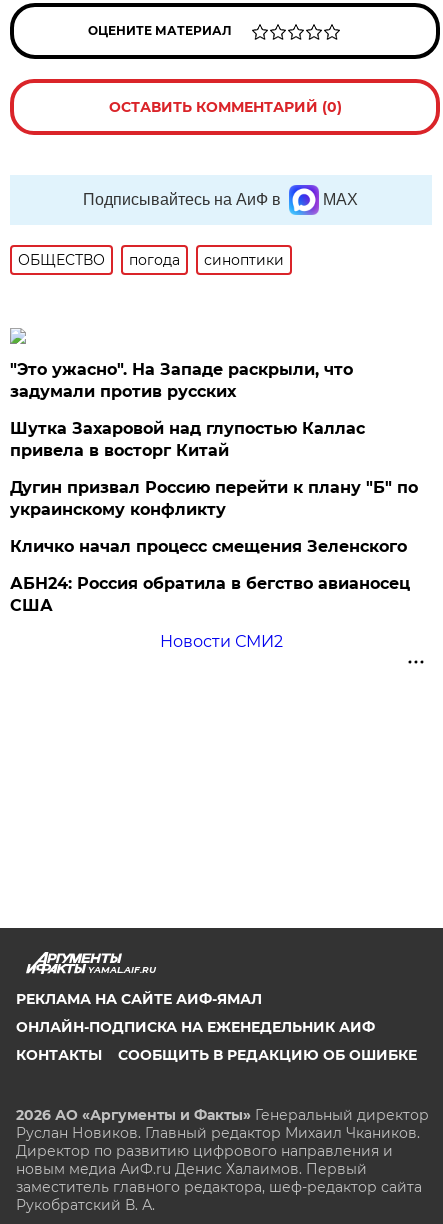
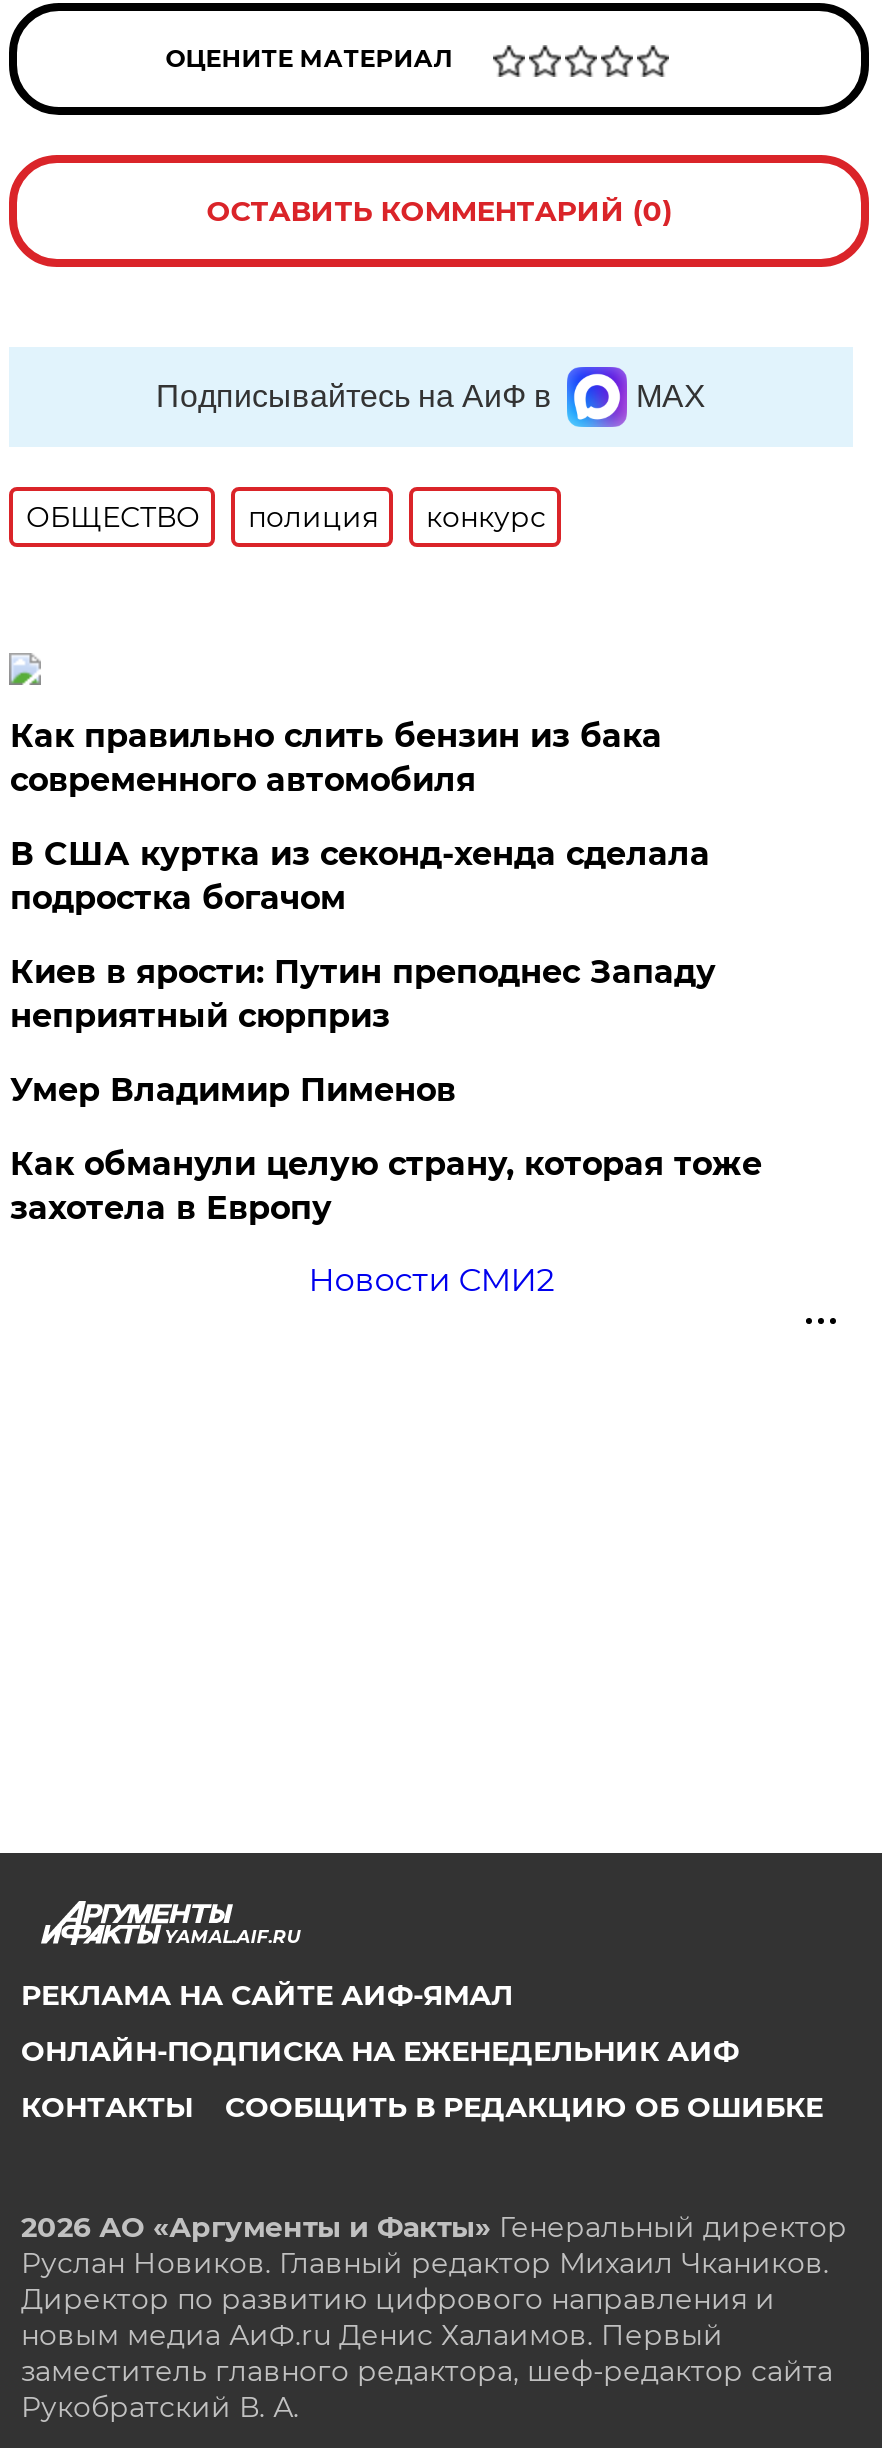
[129,251,284,269] погода | синоптики -> [248,499,546,535] полиция | конкурс
[10,360,353,401] "Это ужасно". На Западе раскрыли, что | задумали против русских -> [10,717,662,799] Как правильно слить бензин из бака | современного автомобиля
[10,419,365,460] Шутка Захаровой над глупостью Каллас | привела в восторг Китай -> [10,835,710,917] В США куртка из секонд-хенда сделала | подростка богачом
[10,478,418,519] Дугин призвал Россию перейти к плану "Б" по | украинскому конфликту -> [10,953,716,1035] Киев в ярости: Путин преподнес Западу | неприятный сюрприз
[10,537,407,556] Кличко начал процесс смещения Зеленского -> [10,1071,456,1109] Умер Владимир Пименов
[10,574,410,615] АБН24: Россия обратила в бегство авианосец | США -> [10,1145,762,1227] Как обманули целую страну, которая тоже | захотела в Европу

